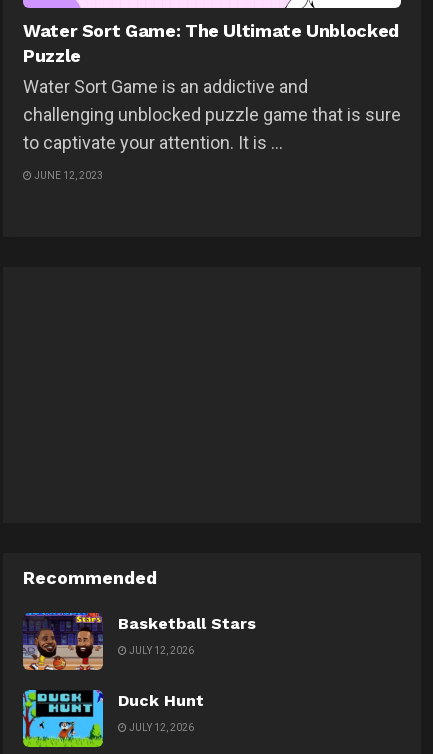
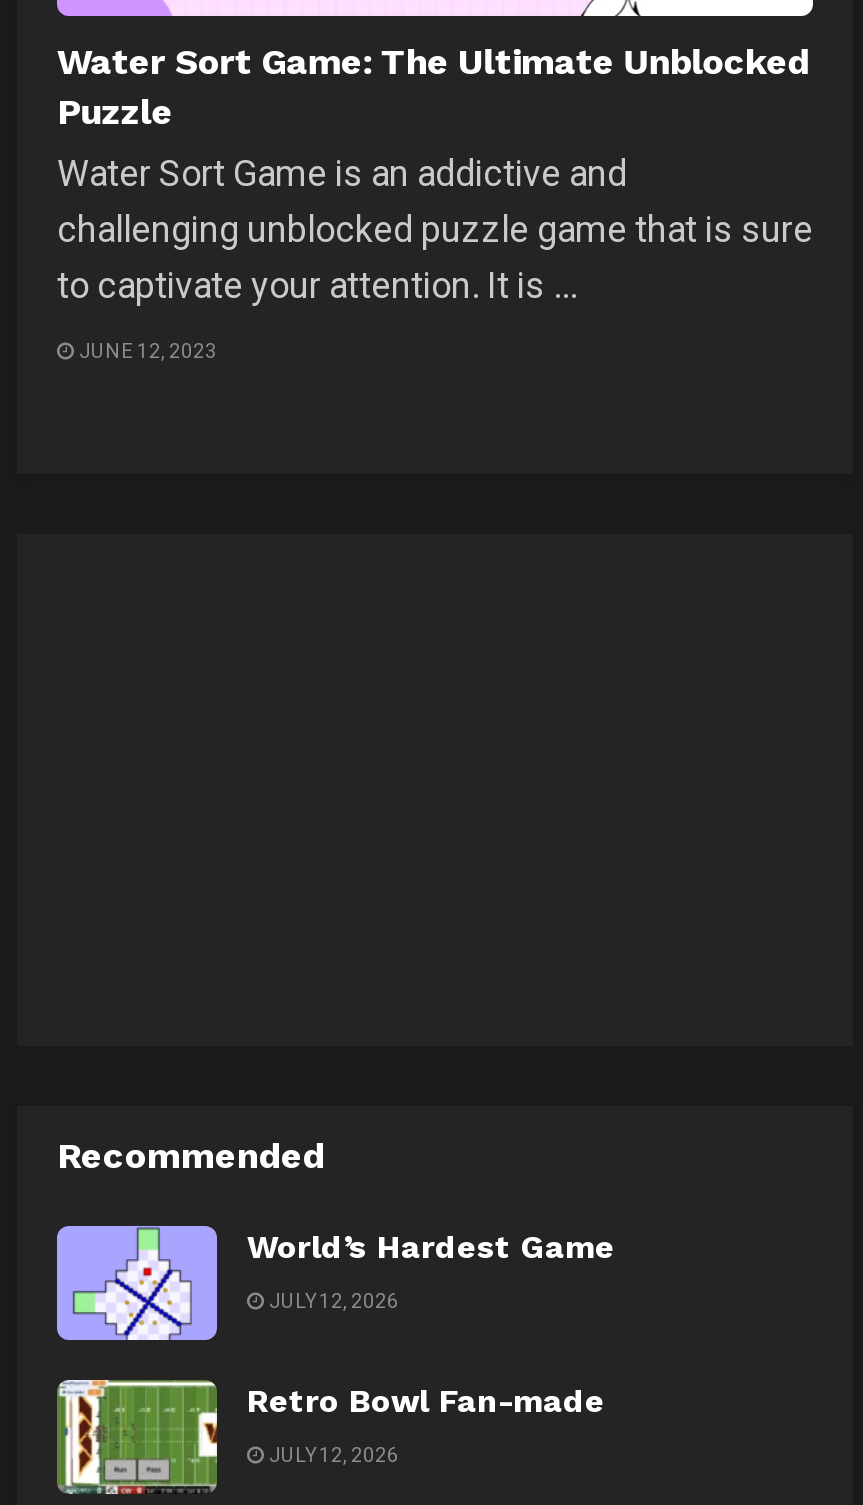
[22,612,256,671] [image] | Basketball Stars -> [55,1224,615,1342] [image] | World’s Hardest Game
[22,689,204,748] [image] | Duck Hunt -> [57,1378,605,1496] [image] | Retro Bowl Fan-made

